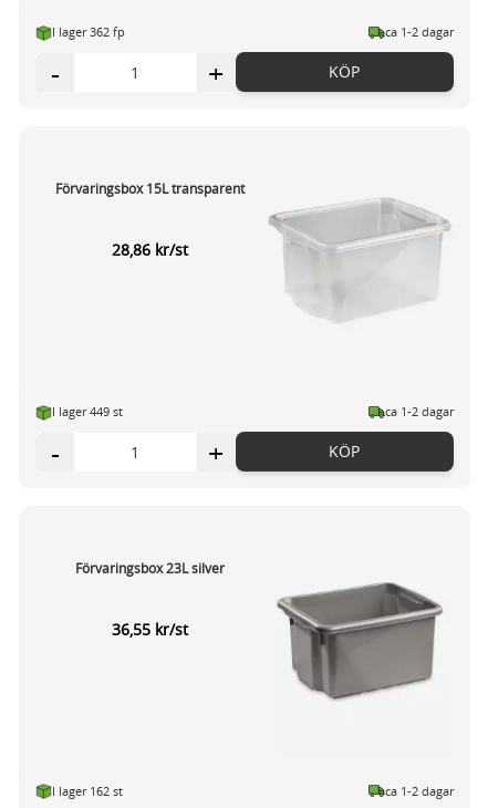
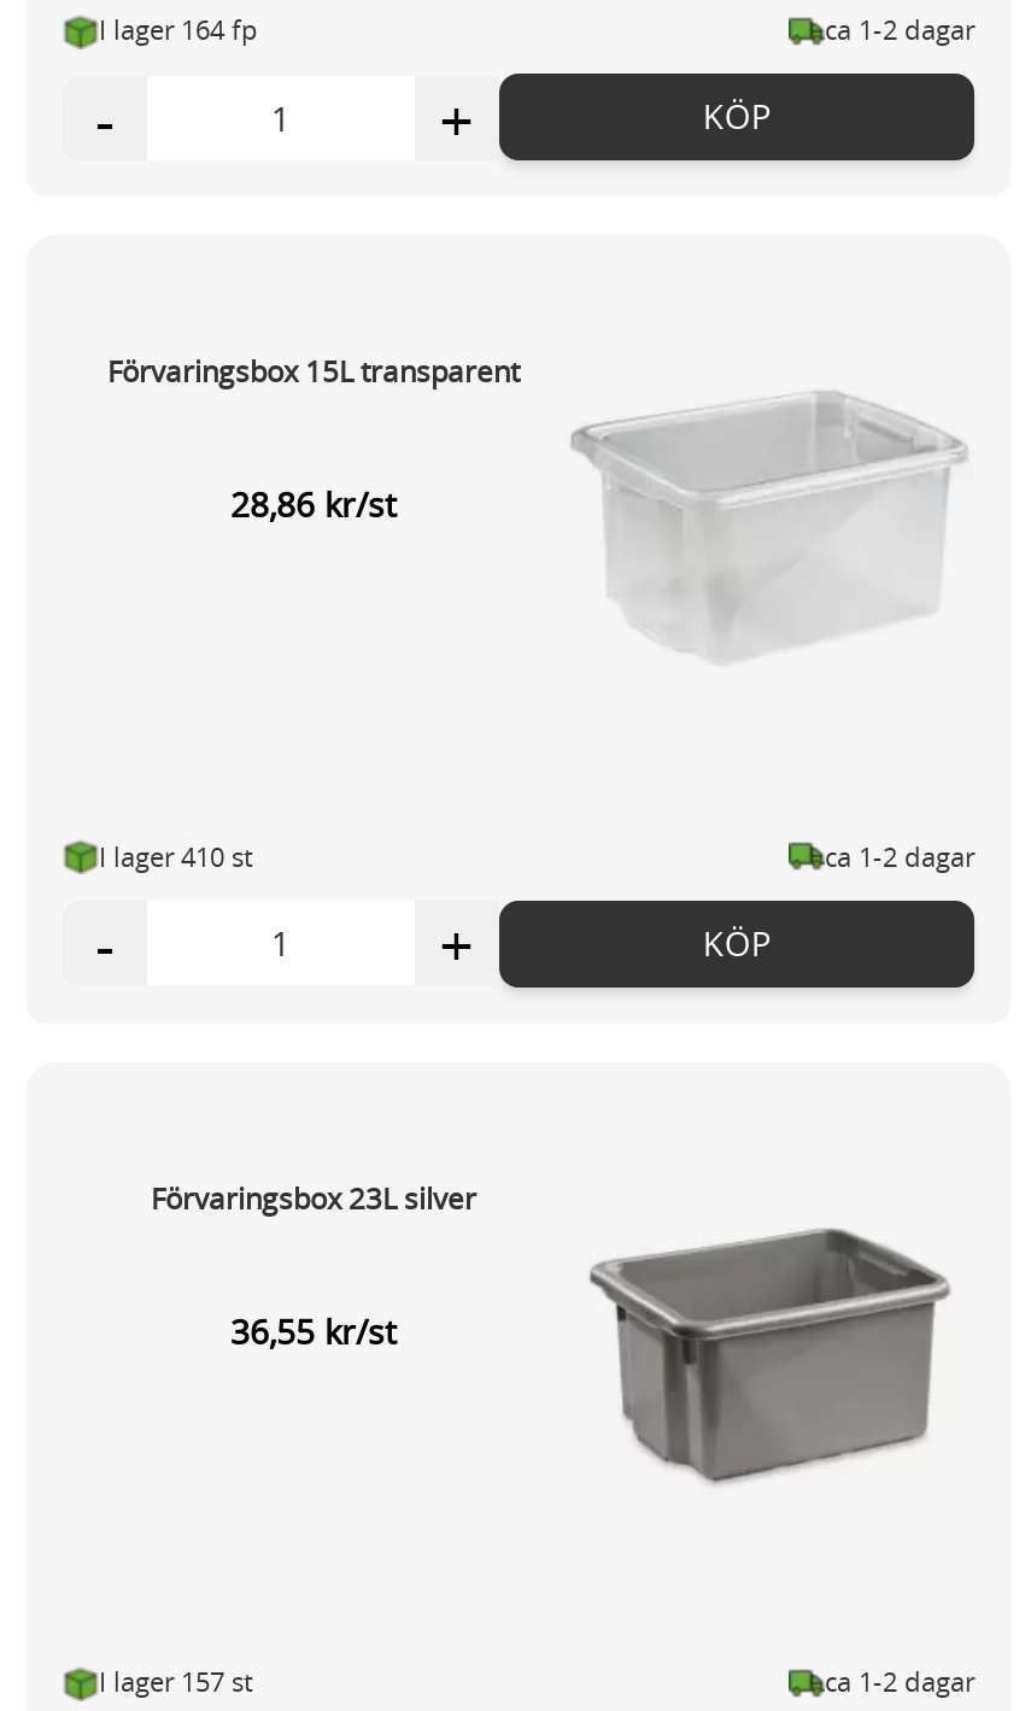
[52,24,125,40] I lager 362 fp -> [99,11,258,47] I lager 164 fp
[52,403,123,419] I lager 449 st -> [99,837,253,873] I lager 410 st
[52,782,123,799] I lager 162 st -> [99,1663,253,1699] I lager 157 st

